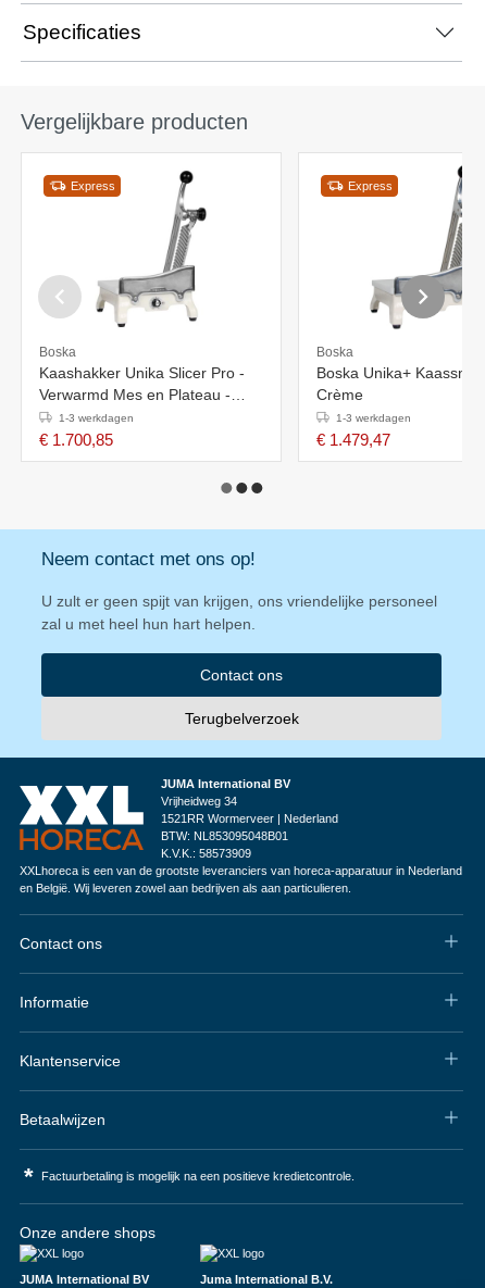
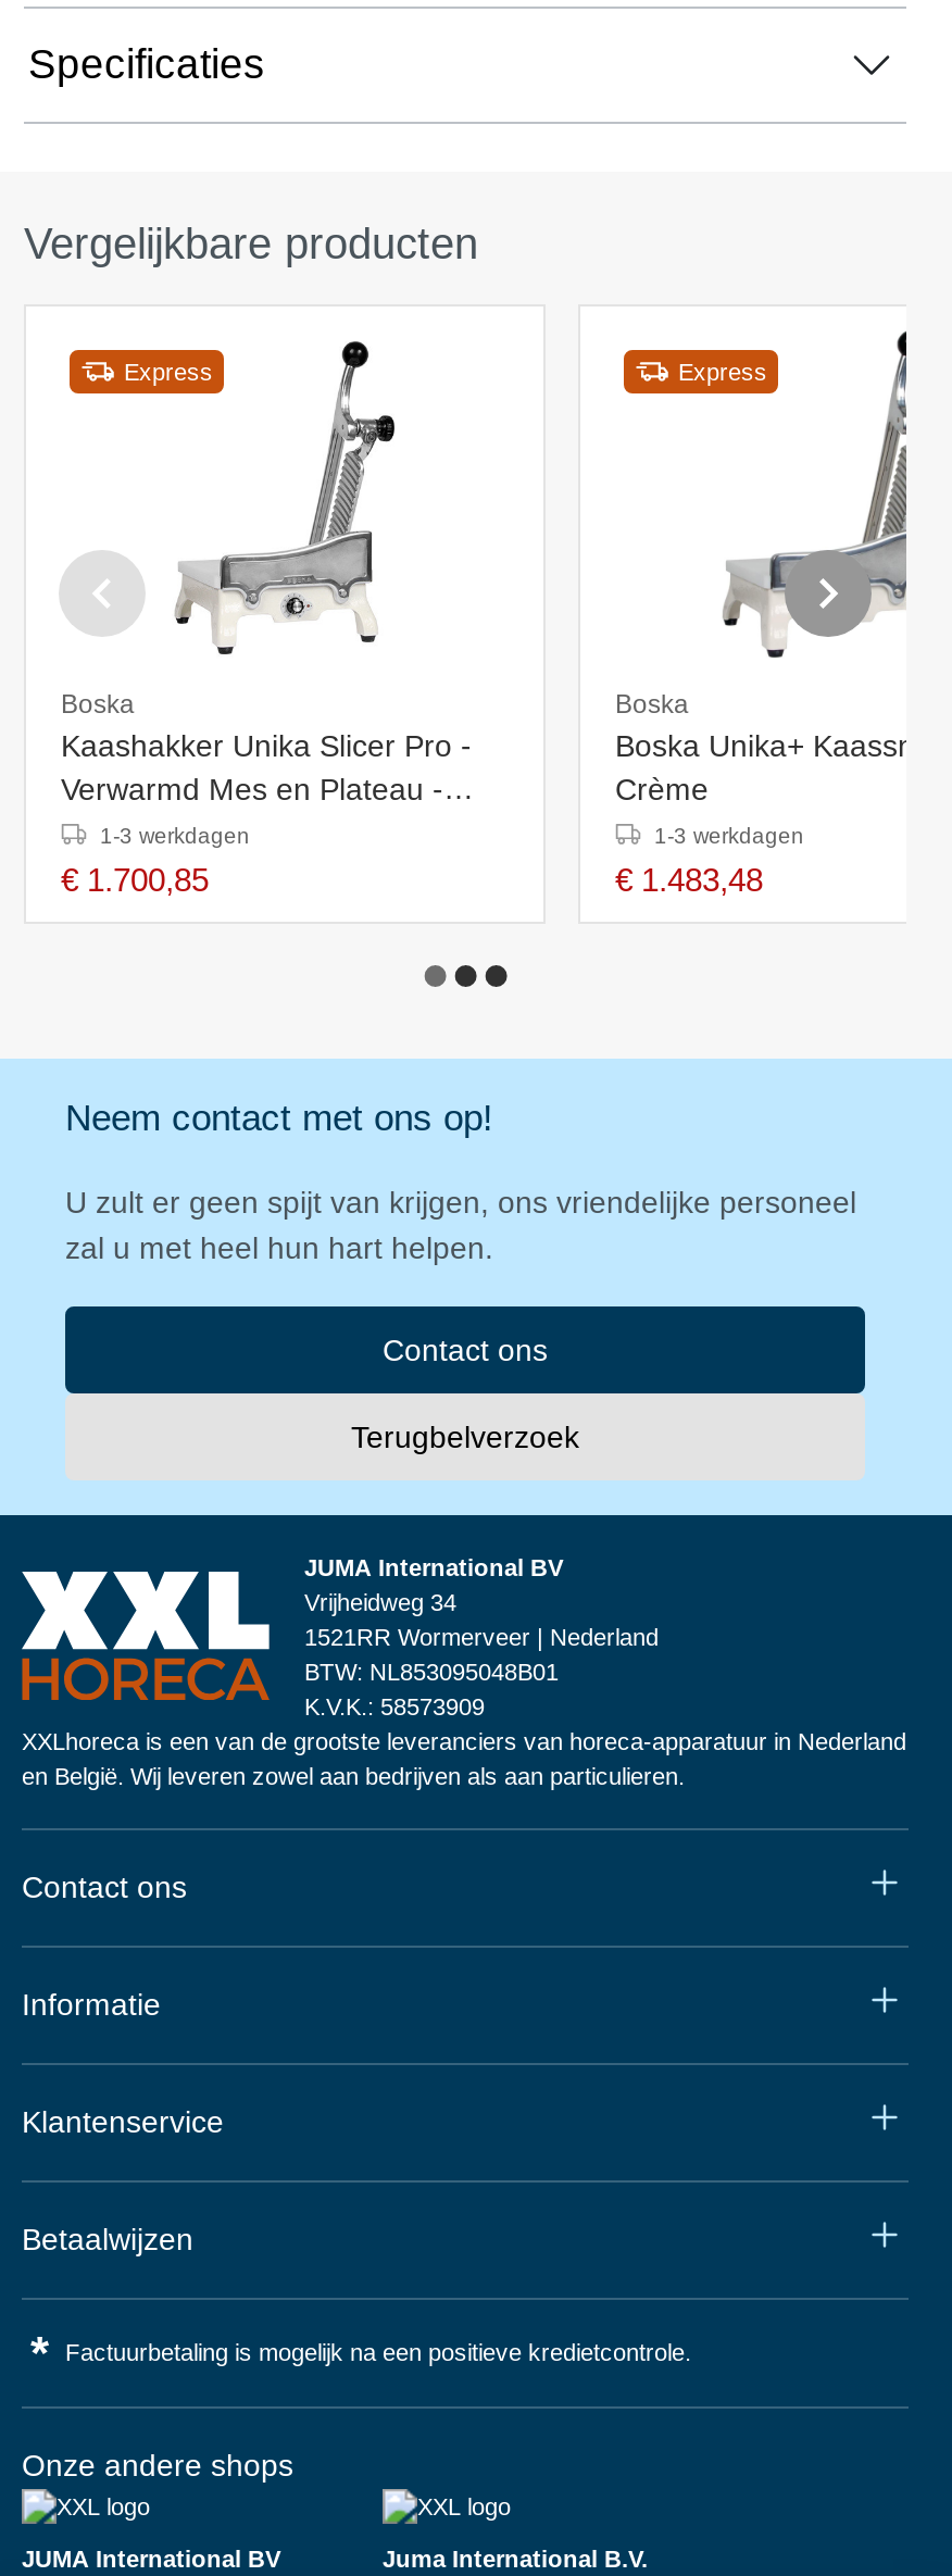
[316,430,390,448] € 1.479,47 -> [615,860,763,897] € 1.483,48

